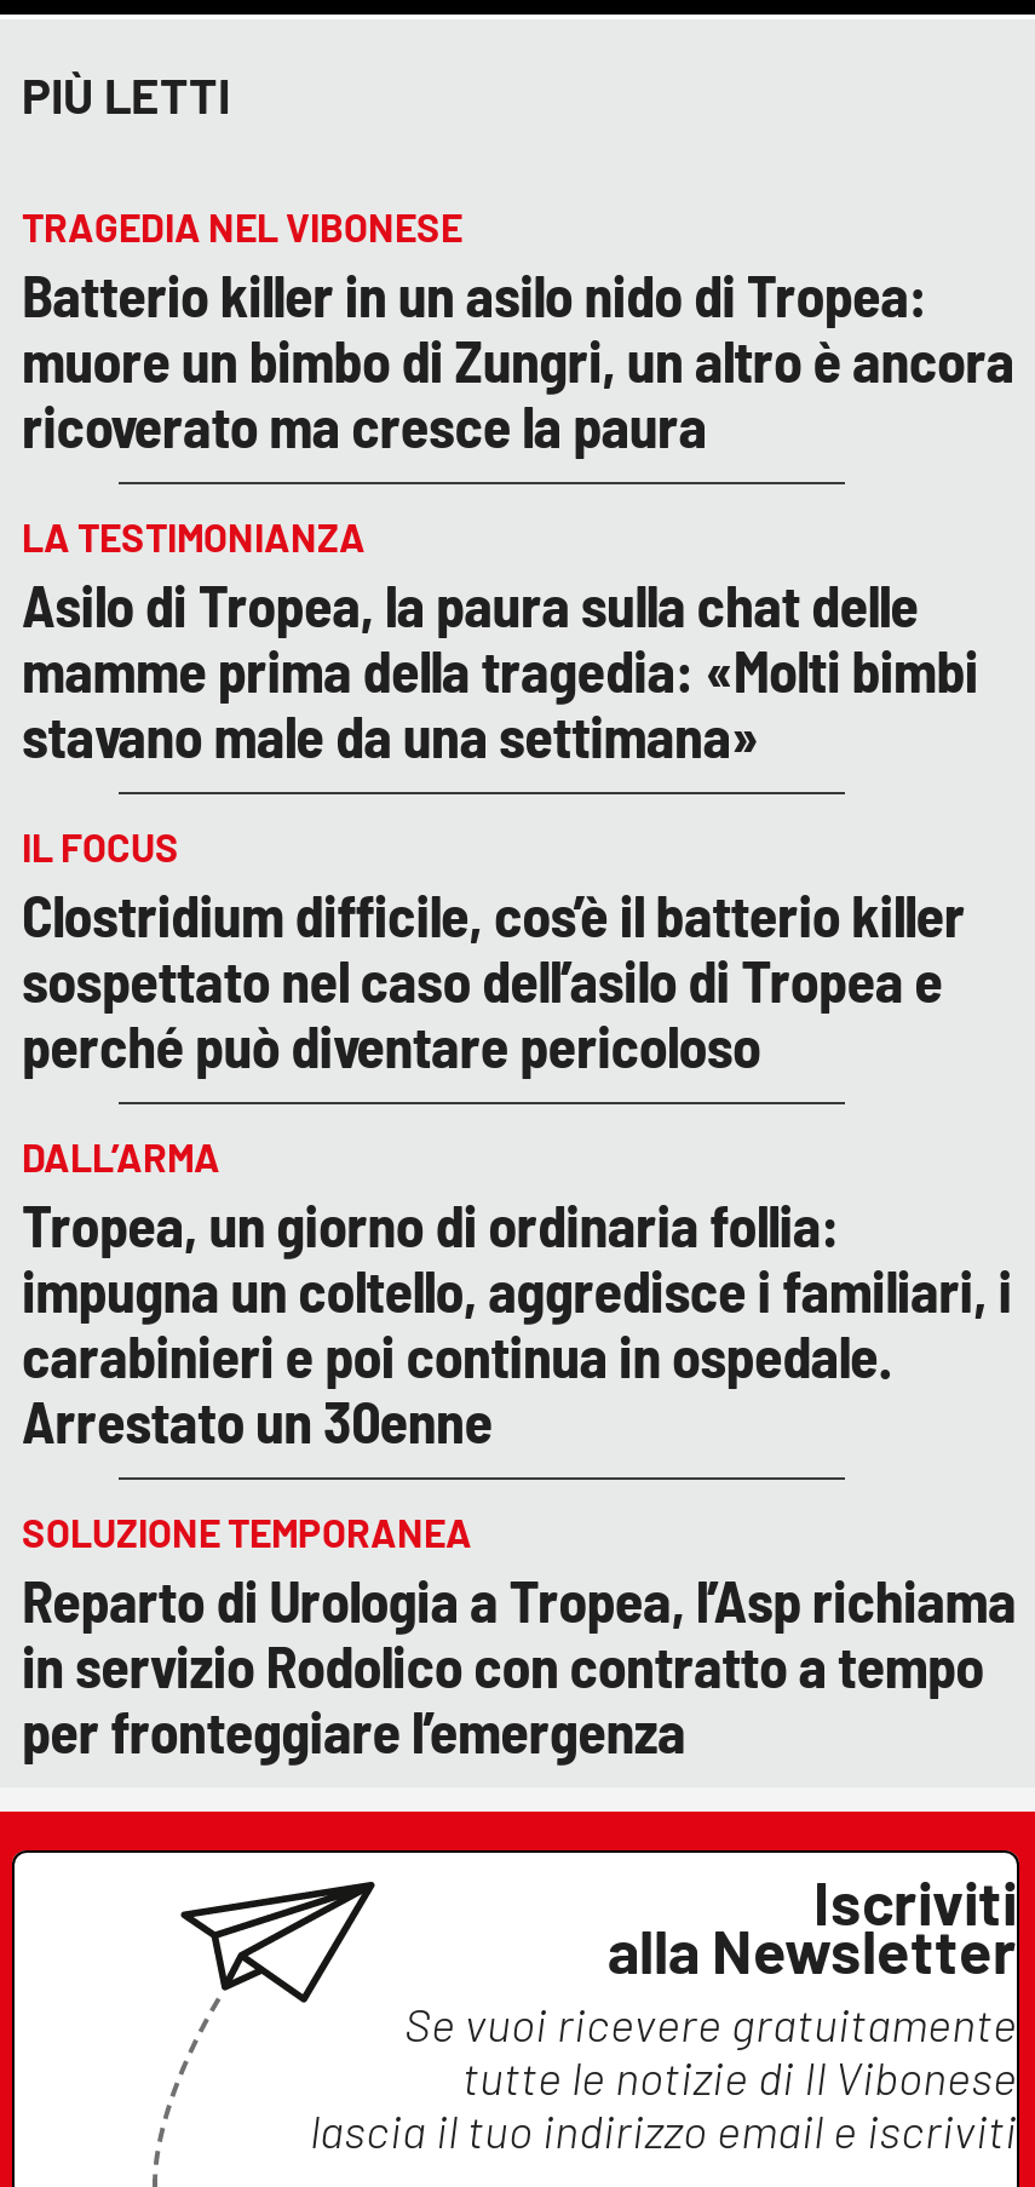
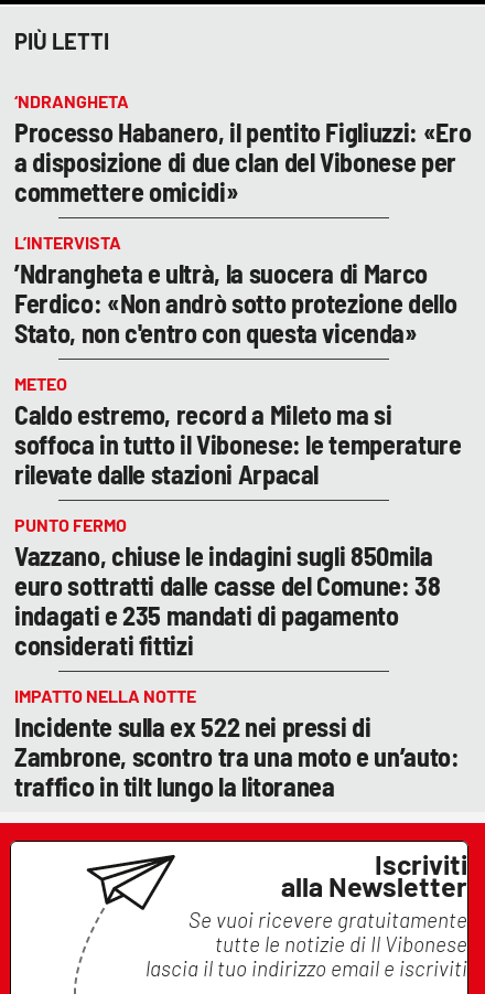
[22,202,1014,459] TRAGEDIA NEL VIBONESE | Batterio killer in un asilo nido di Tropea: | muore un bimbo di Zungri, un altro è ancora | ricoverato ma cresce la paura -> [14,90,471,207] ‘NDRANGHETA | Processo Habanero, il pentito Figliuzzi: «Ero | a disposizione di due clan del Vibonese per | commettere omicidi»
[22,512,978,769] LA TESTIMONIANZA | Asilo di Tropea, la paura sulla chat delle | mamme prima della tragedia: «Molti bimbi | stavano male da una settimana» -> [14,231,457,348] L’INTERVISTA | ’Ndrangheta e ultrà, la suocera di Marco | Ferdico: «Non andrò sotto protezione dello | Stato, non c'entro con questa vicenda»
[22,822,965,1079] IL FOCUS | Clostridium difficile, cos’è il batterio killer | sospettato nel caso dell’asilo di Tropea e | perché può diventare pericoloso -> [14,372,461,489] METEO | Caldo estremo, record a Mileto ma si | soffoca in tutto il Vibonese: le temperature | rilevate dalle stazioni Arpacal
[22,1132,1012,1455] DALL’ARMA | Tropea, un giorno di ordinaria follia: | impugna un coltello, aggredisce i familiari, i | carabinieri e poi continua in ospedale. | Arrestato un 30enne -> [14,514,441,660] PUNTO FERMO | Vazzano, chiuse le indagini sugli 850mila | euro sottratti dalle casse del Comune: 38 | indagati e 235 mandati di pagamento | considerati fittizi
[22,1508,1016,1765] SOLUZIONE TEMPORANEA | Reparto di Urologia a Tropea, l’Asp richiama | in servizio Rodolico con contratto a tempo | per fronteggiare l’emergenza -> [14,685,459,802] IMPATTO NELLA NOTTE | Incidente sulla ex 522 nei pressi di | Zambrone, scontro tra una moto e un’auto: | traffico in tilt lungo la litoranea

